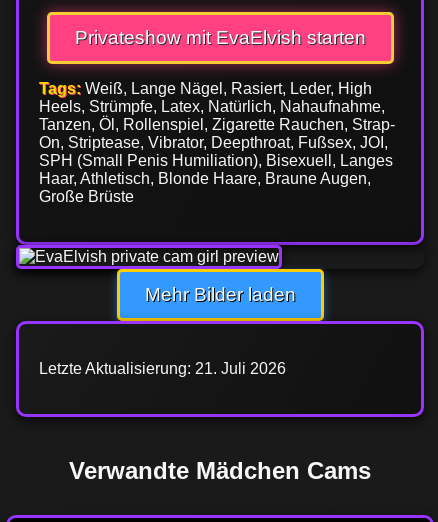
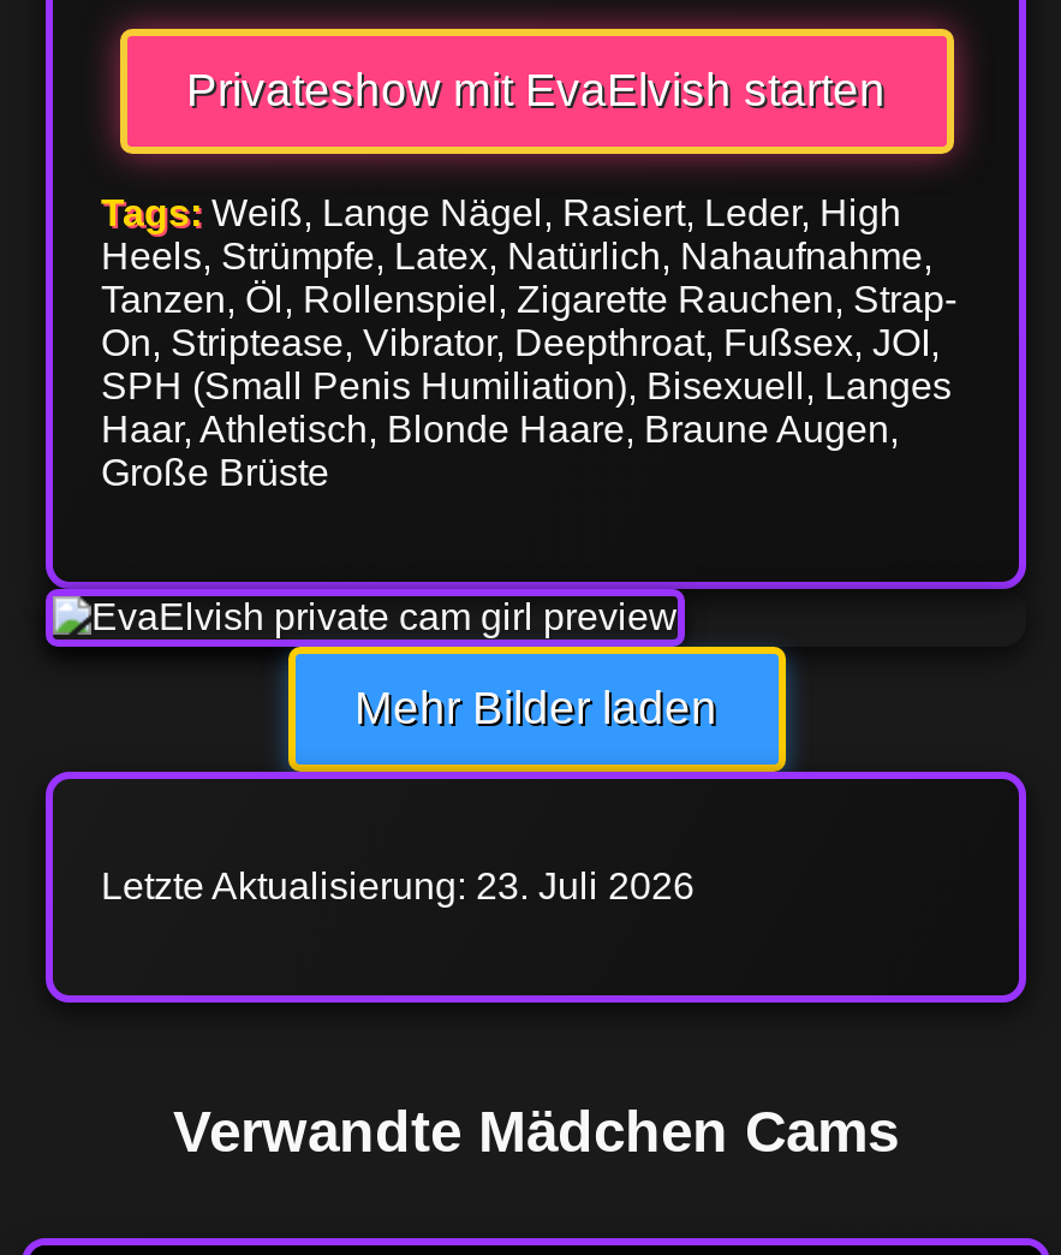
[39,360,286,377] Letzte Aktualisierung: 21. Juli 2026 -> [101,866,695,907] Letzte Aktualisierung: 23. Juli 2026

